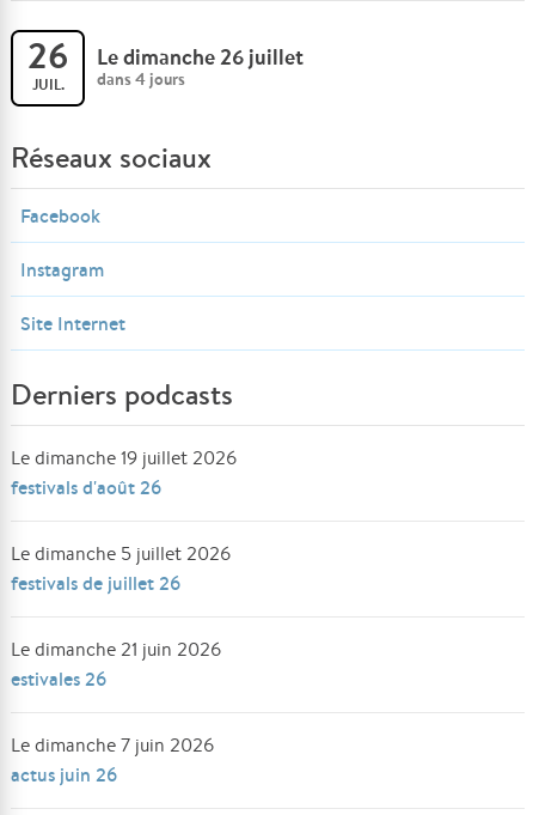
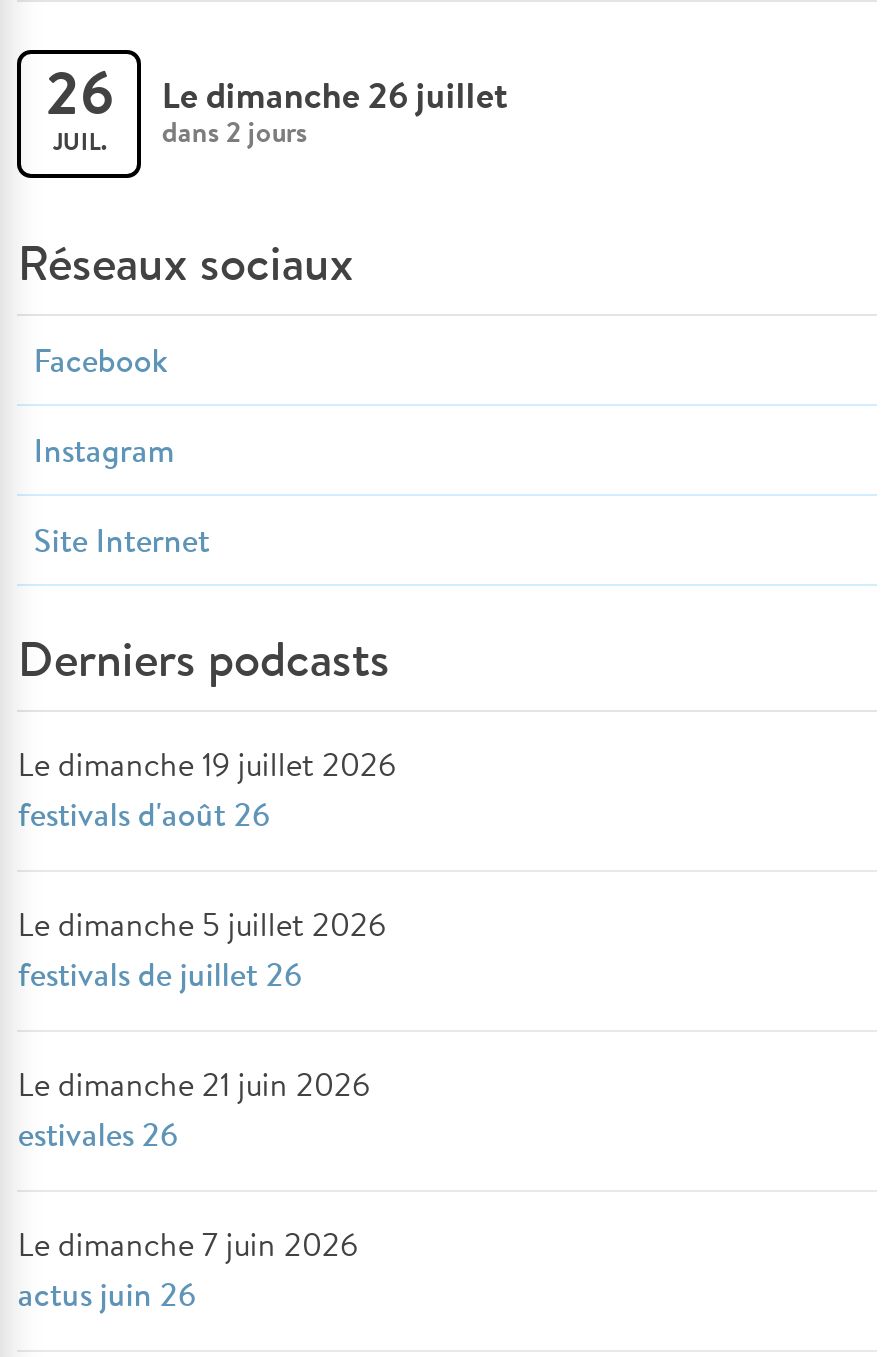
[28,31,304,95] 26 JUIL. dans 4 jours Le dimanche 26 juillet -> [46,52,508,158] 26 JUIL. dans 2 jours Le dimanche 26 juillet

